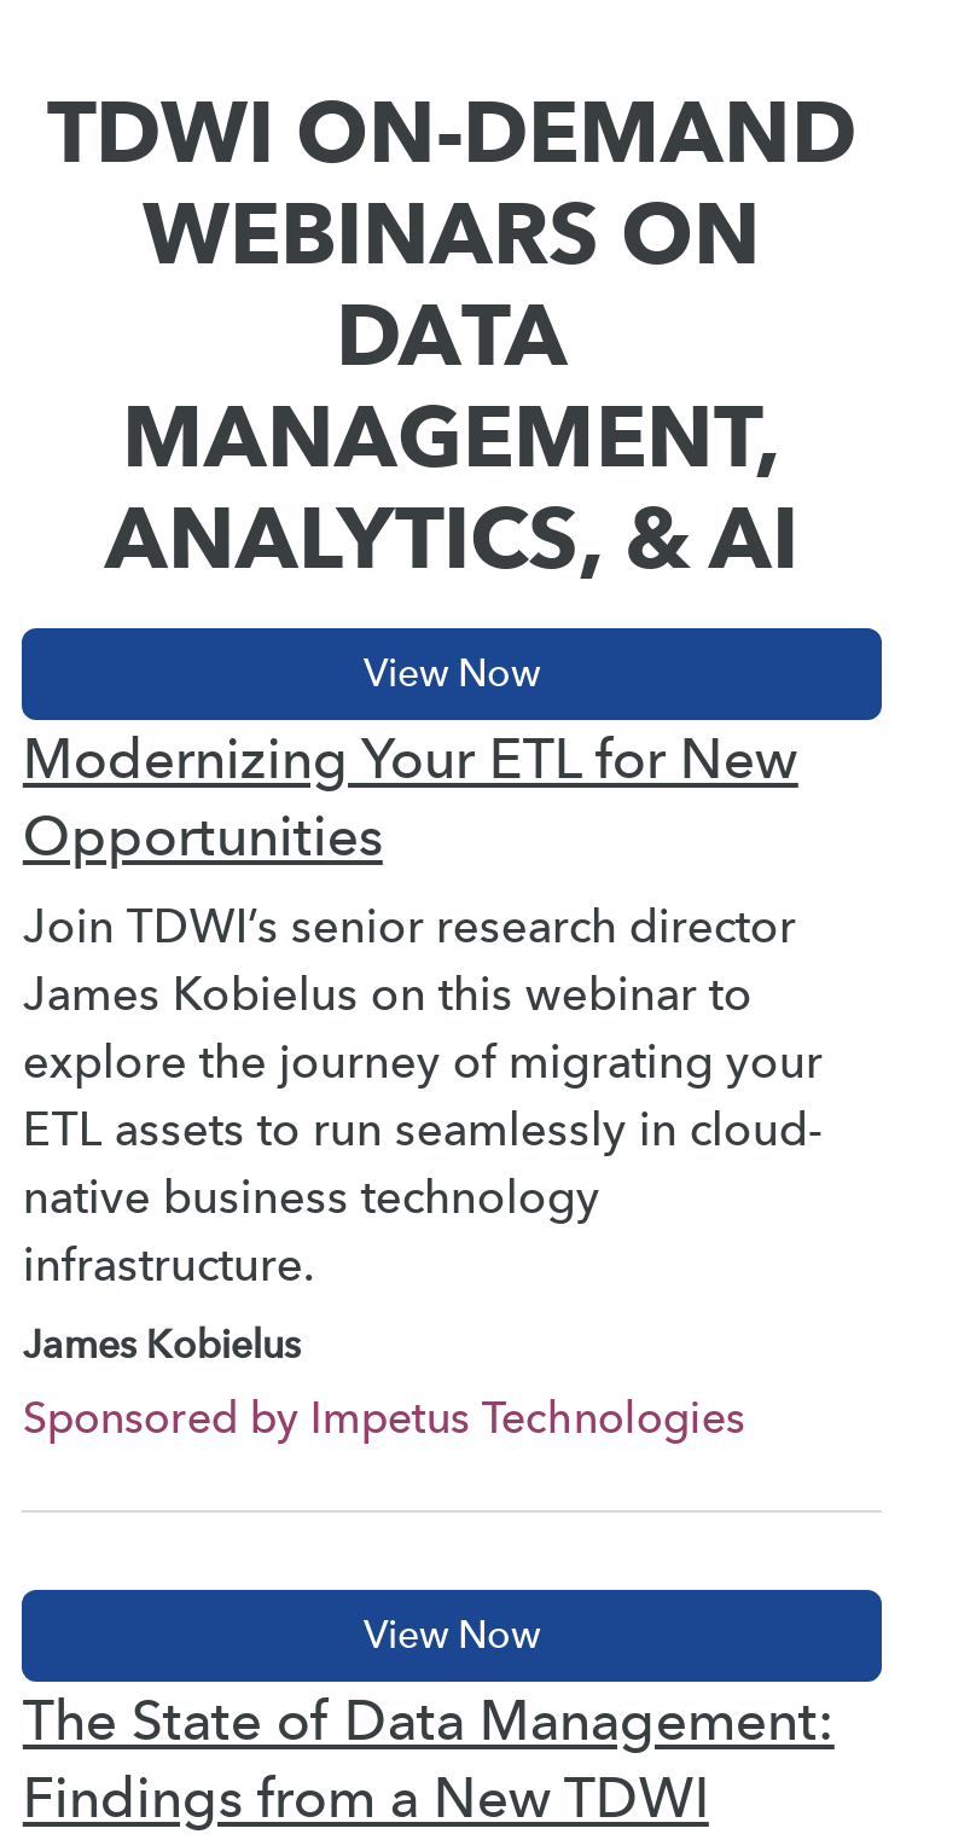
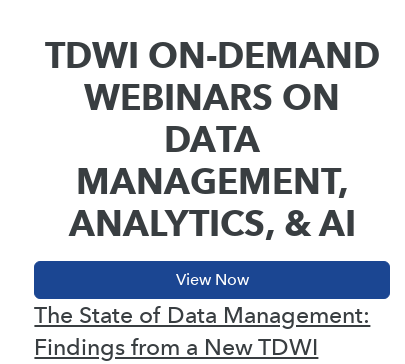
[23,724,822,1445] Modernizing Your ETL for New | Opportunities | Join TDWI’s senior research director | James Kobielus on this webinar to | explore the journey of migrating your | ETL assets to run seamlessly in cloud- | native business technology | infrastructure. | James Kobielus | Sponsored by Impetus Technologies -> none

